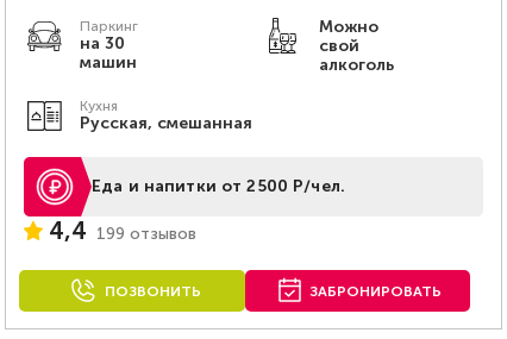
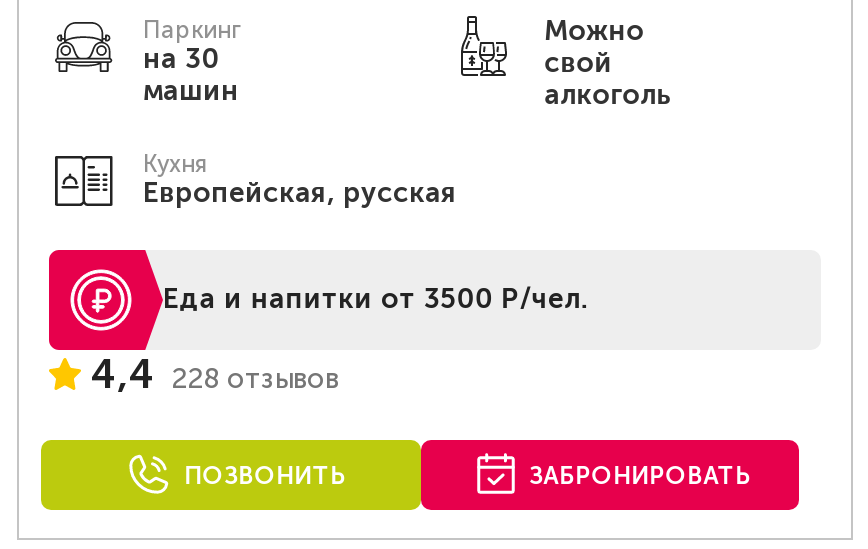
[80,113,252,133] Русская, смешанная -> [143,176,457,210] Европейская, русская
[92,176,345,196] Еда и напитки от 2500 Р/чел. -> [163,282,589,316] Еда и напитки от 3500 Р/чел.
[49,216,196,245] 4,4 199 отзывов -> [91,350,339,398] 4,4 228 отзывов

